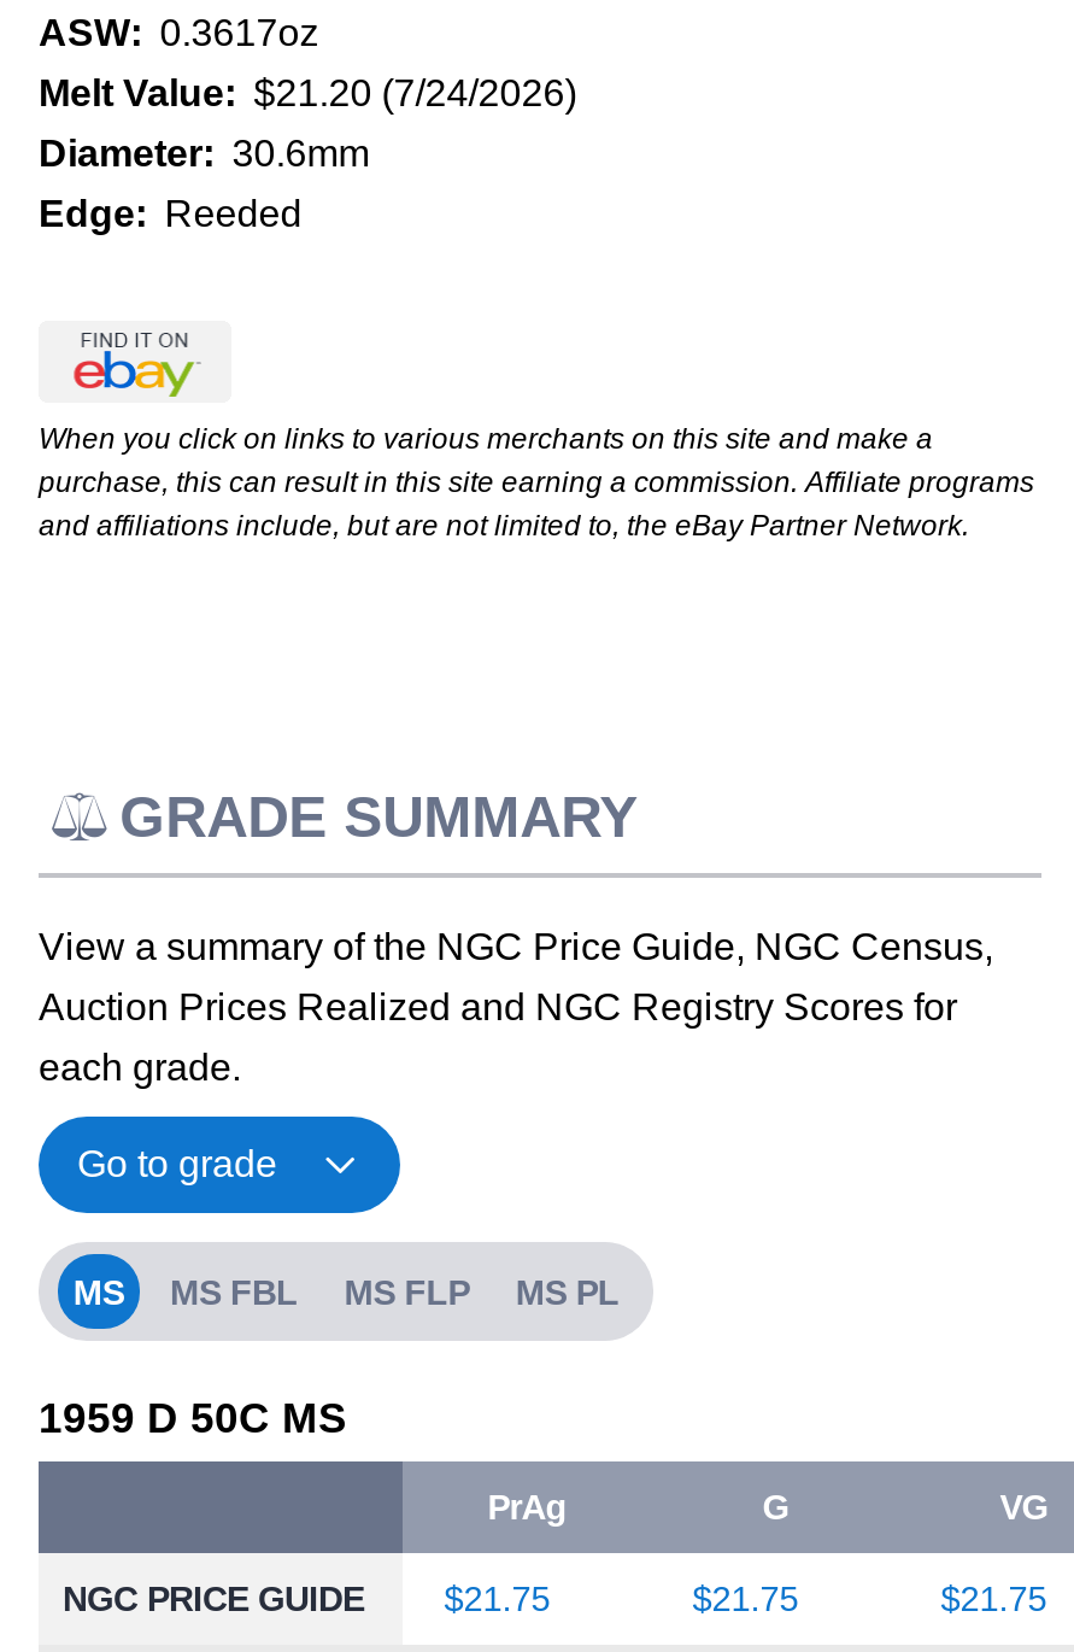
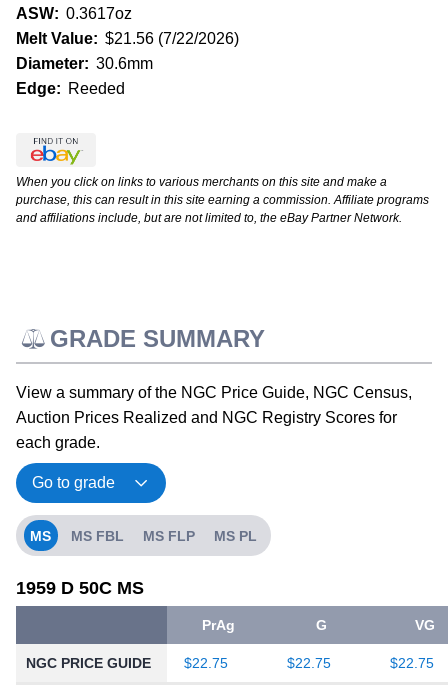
[39,72,577,113] Melt Value: $21.20 (7/24/2026) -> [16,30,239,47] Melt Value: $21.56 (7/22/2026)
[444,1579,550,1617] $21.75 -> [184,655,228,671] $22.75
[692,1579,798,1617] $21.75 -> [287,655,331,671] $22.75
[941,1579,1047,1617] $21.75 -> [390,655,434,671] $22.75

